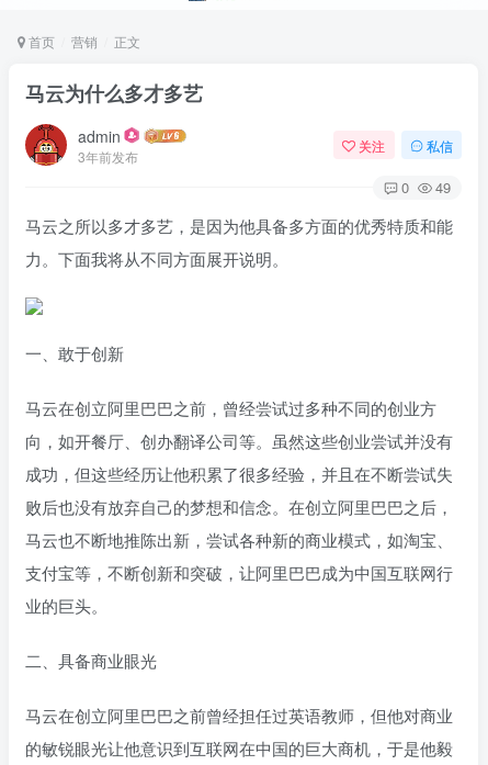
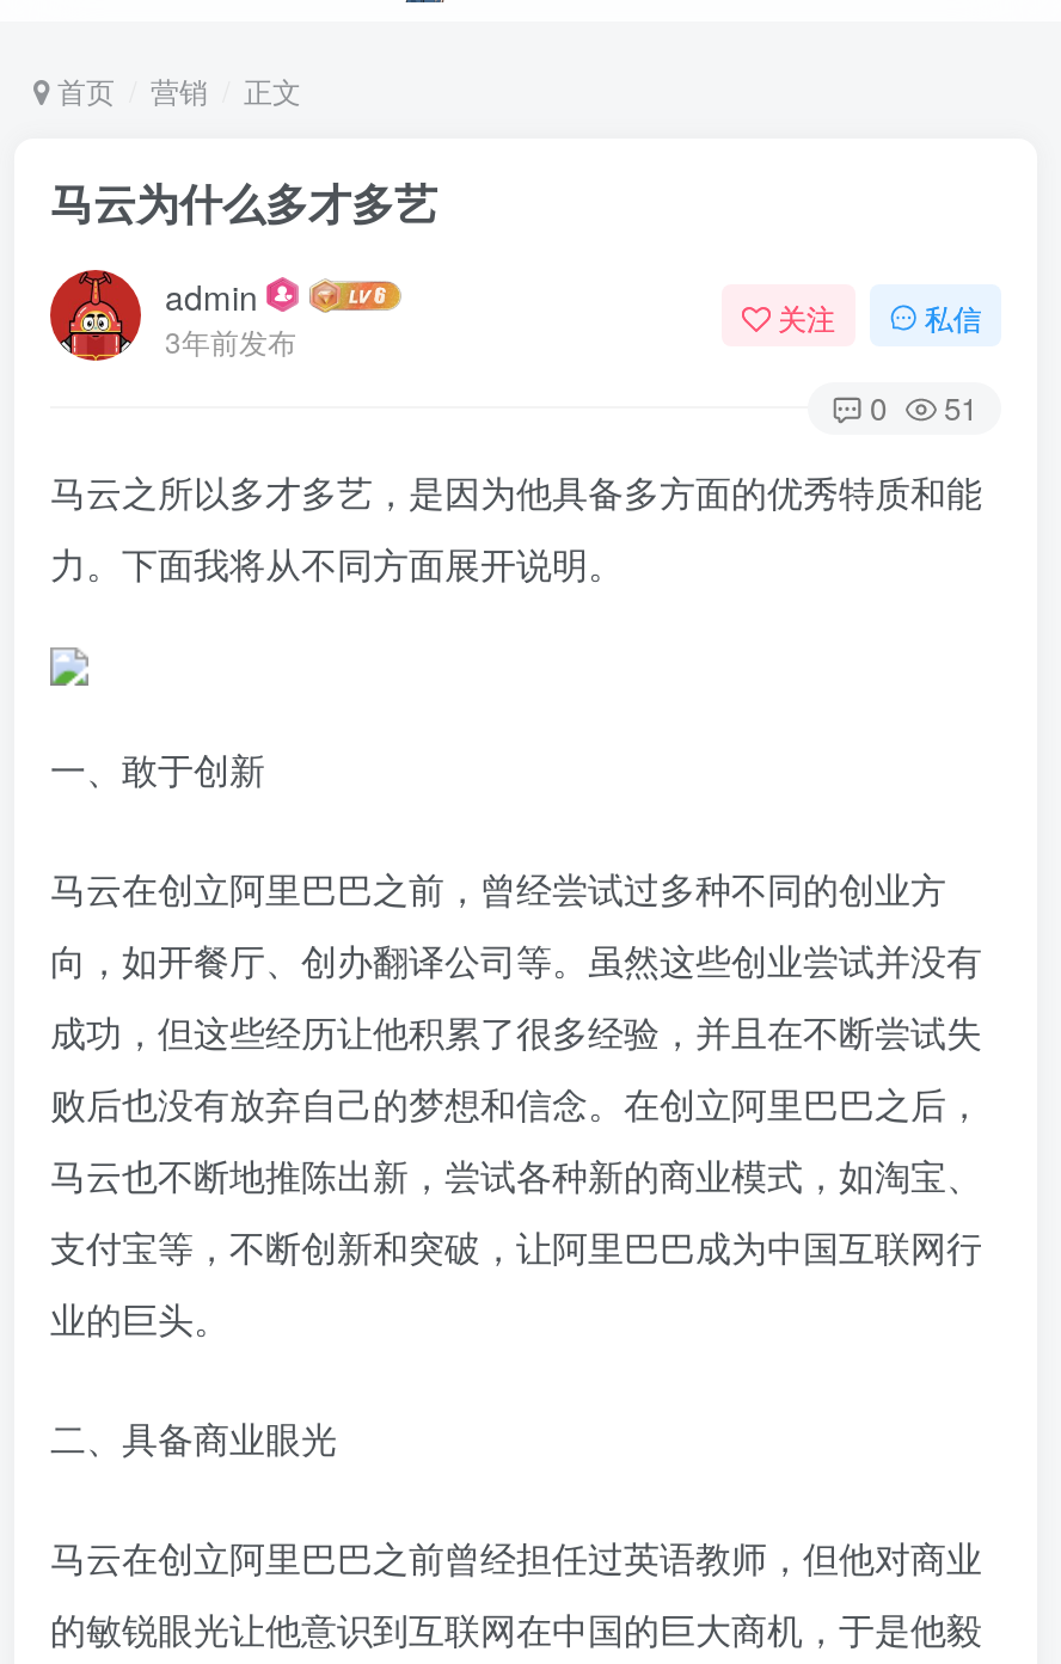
[401,177,451,198] 0 49 -> [870,385,977,430] 0 51

